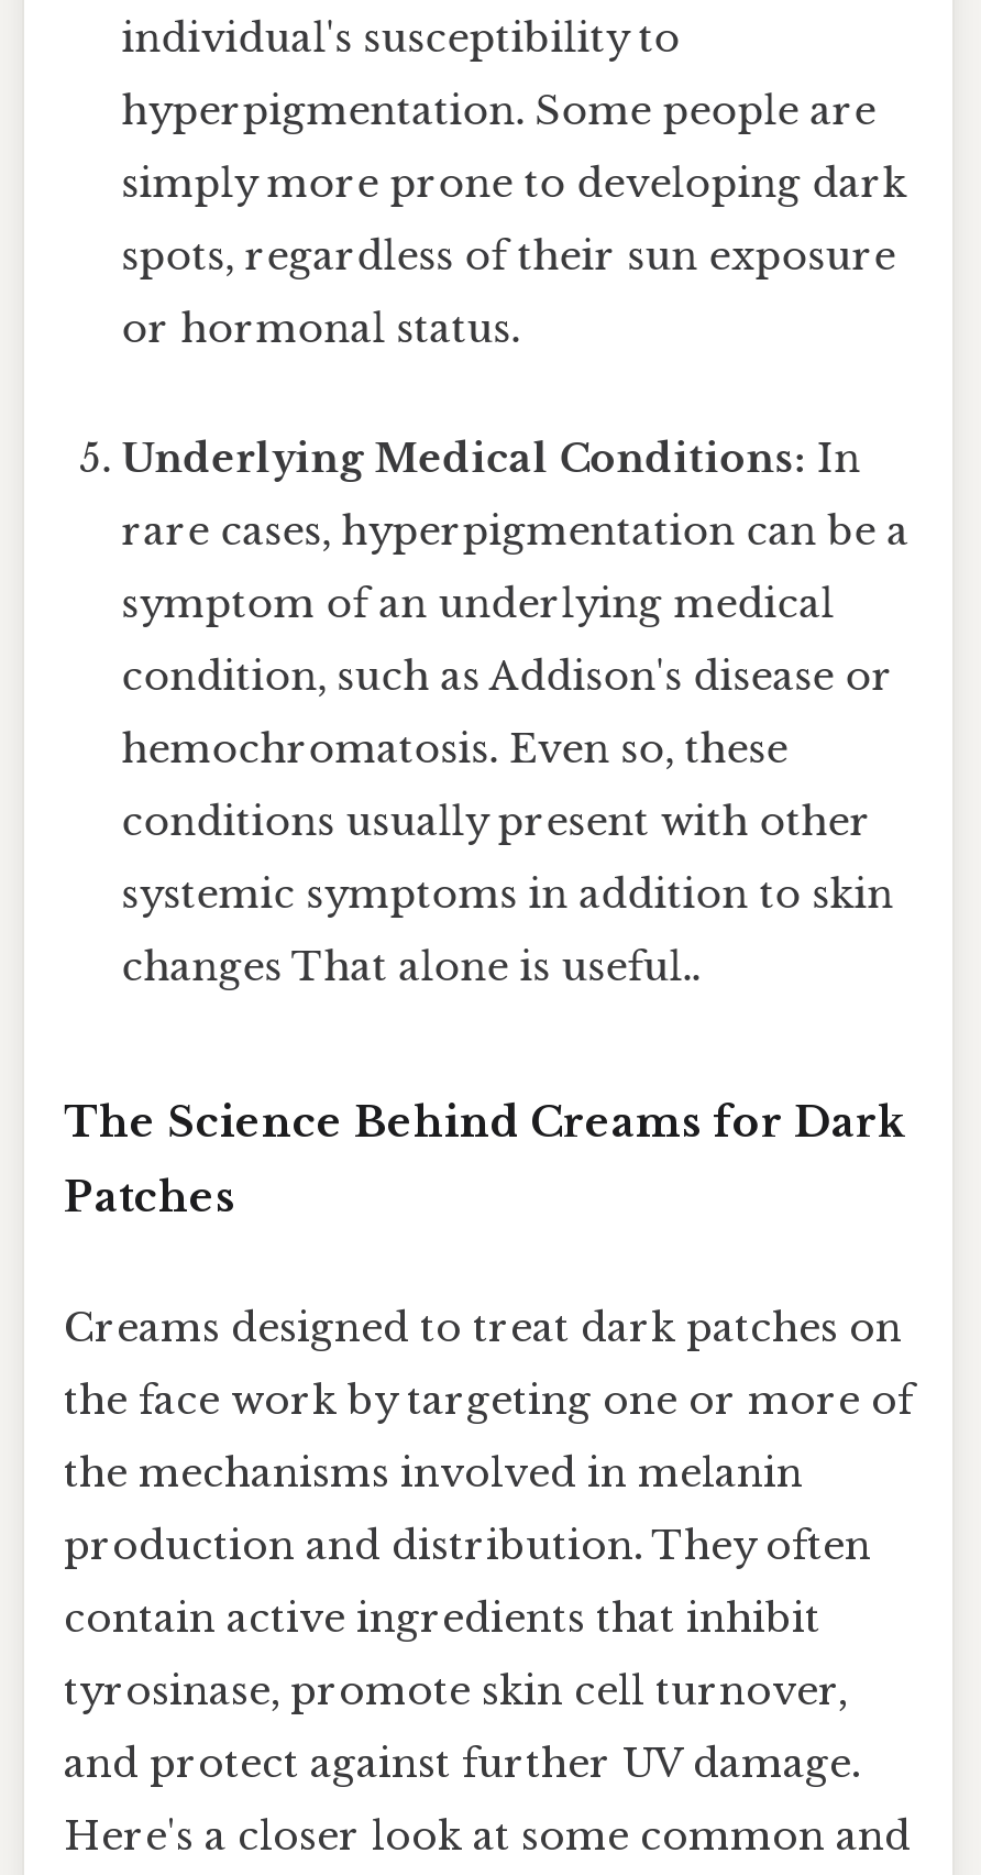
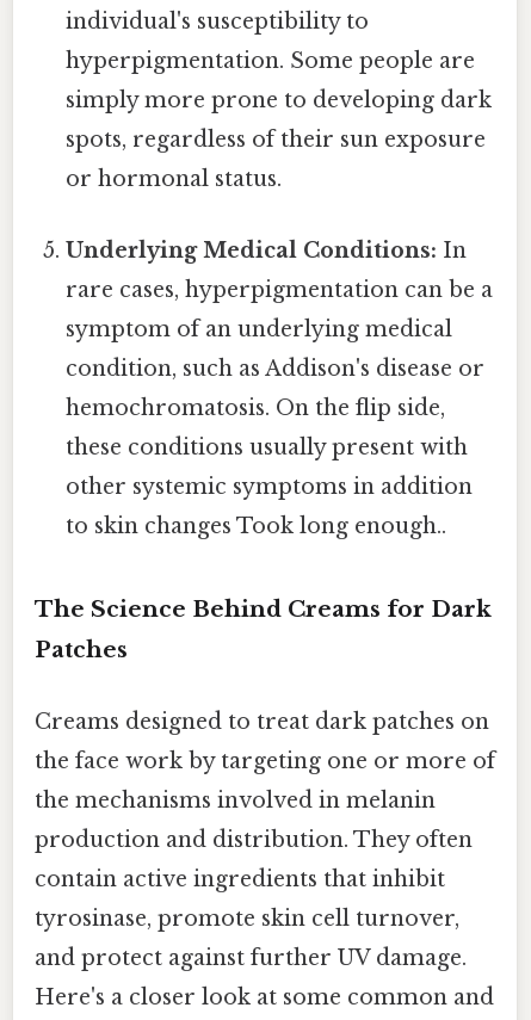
[121,726,788,774] hemochromatosis. Even so, these -> [66,395,445,421] hemochromatosis. On the flip side,
[121,798,871,847] conditions usually present with other -> [66,434,468,460] these conditions usually present with
[121,871,893,919] systemic symptoms in addition to skin -> [66,473,473,500] other systemic symptoms in addition
[121,943,700,992] changes That alone is useful.. -> [66,513,447,539] to skin changes Took long enough..

